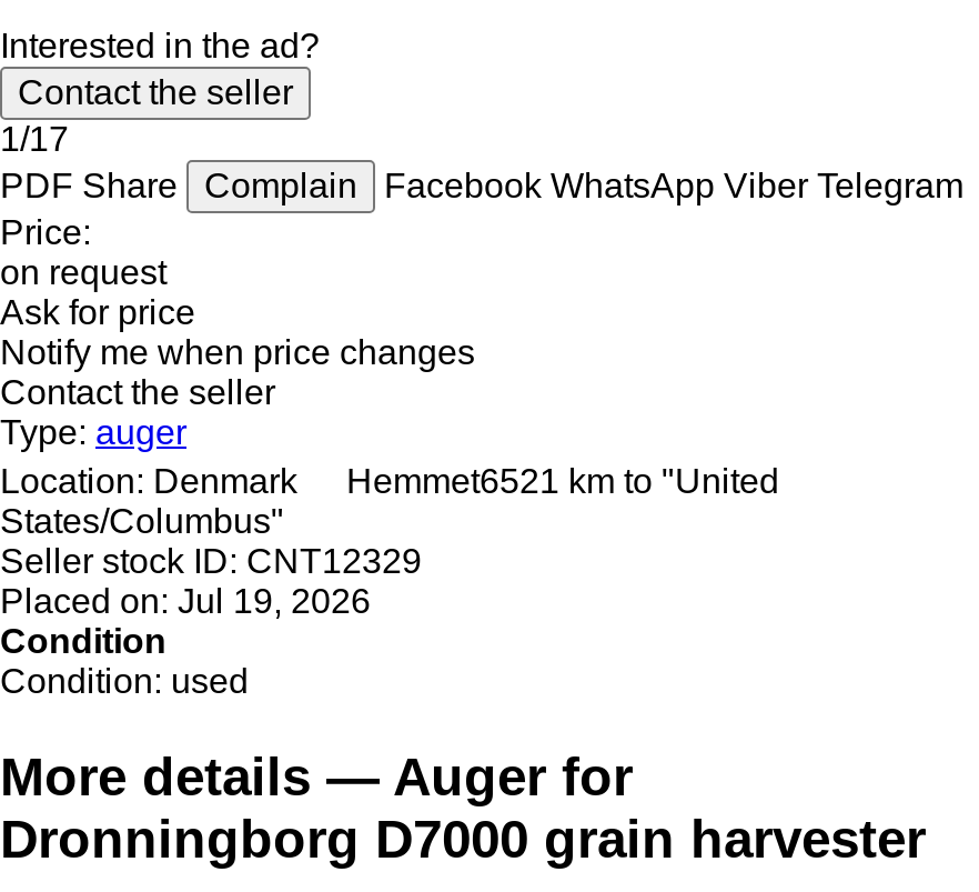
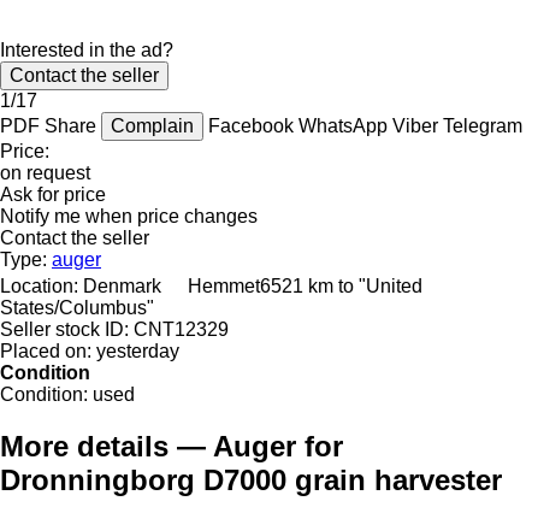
[0,582,371,620] Placed on: Jul 19, 2026 -> [0,341,179,361] Placed on: yesterday

